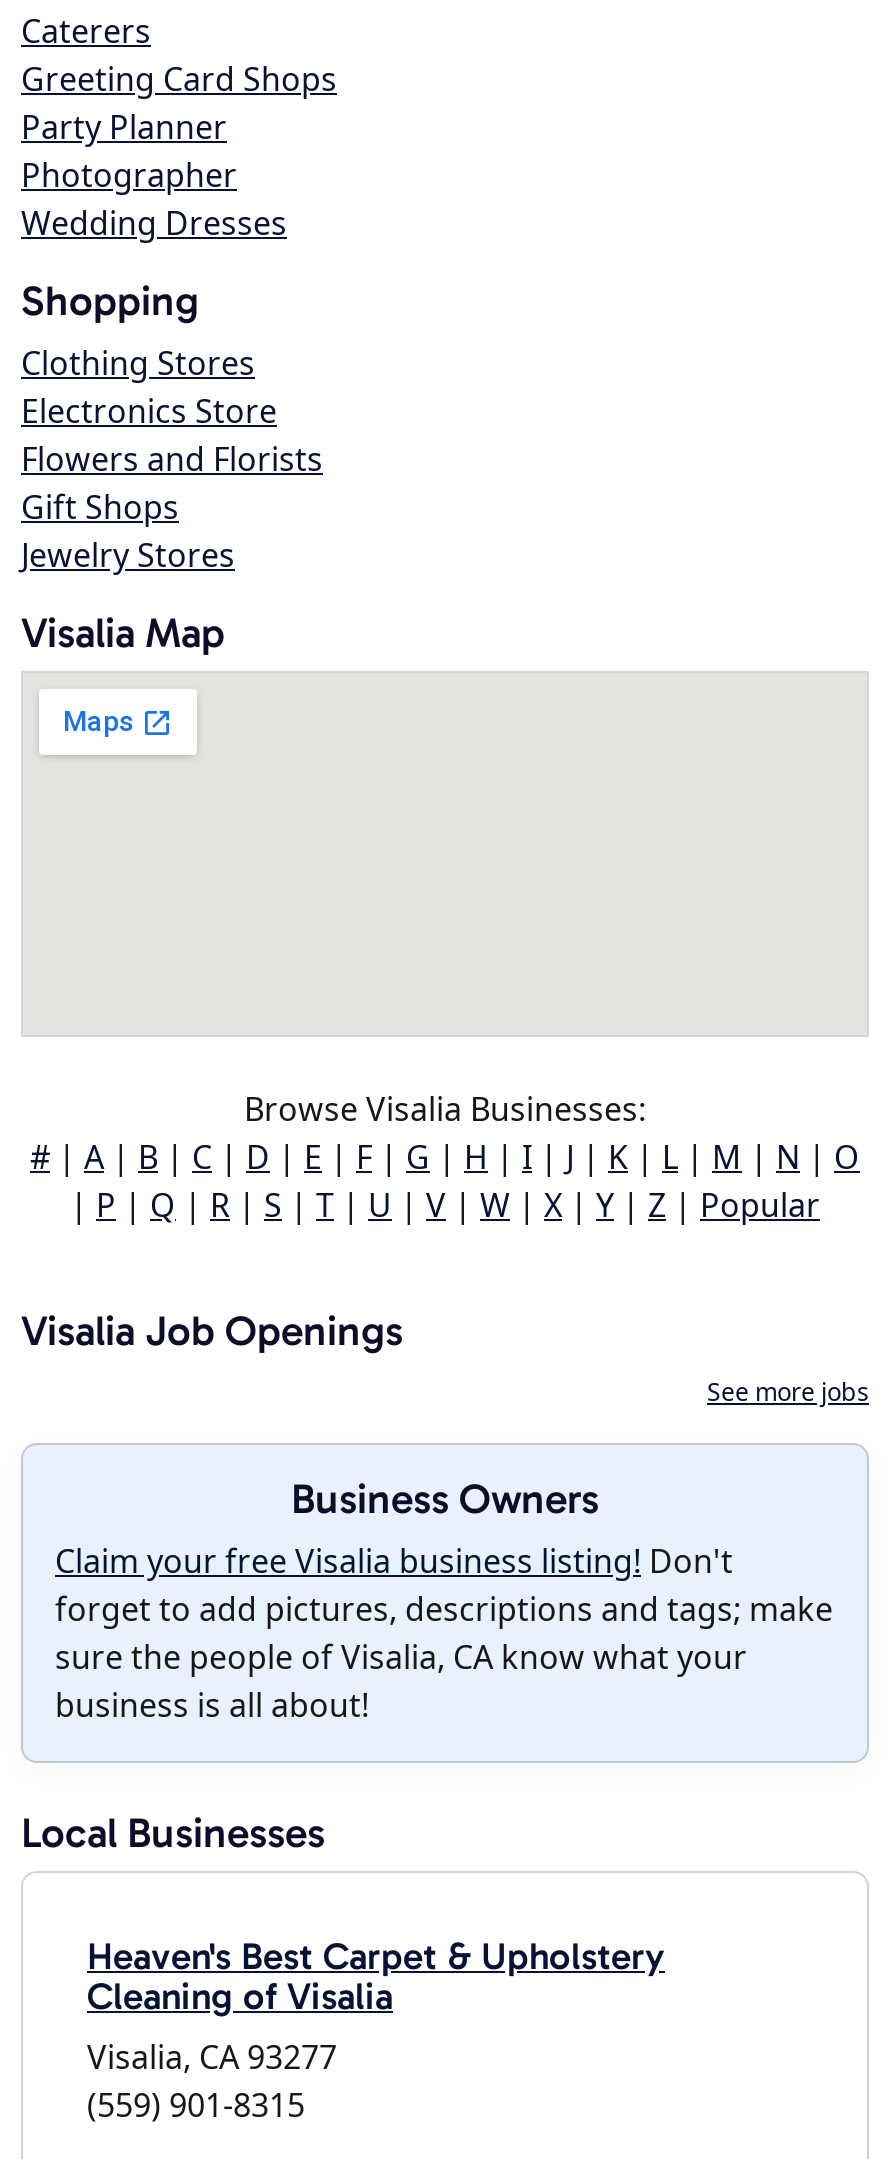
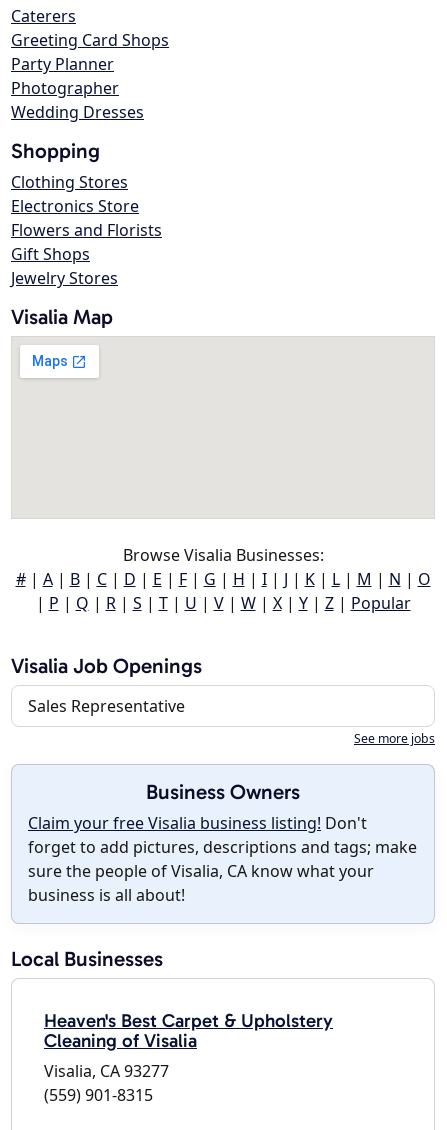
none -> [28,695,185,717] Sales Representative

